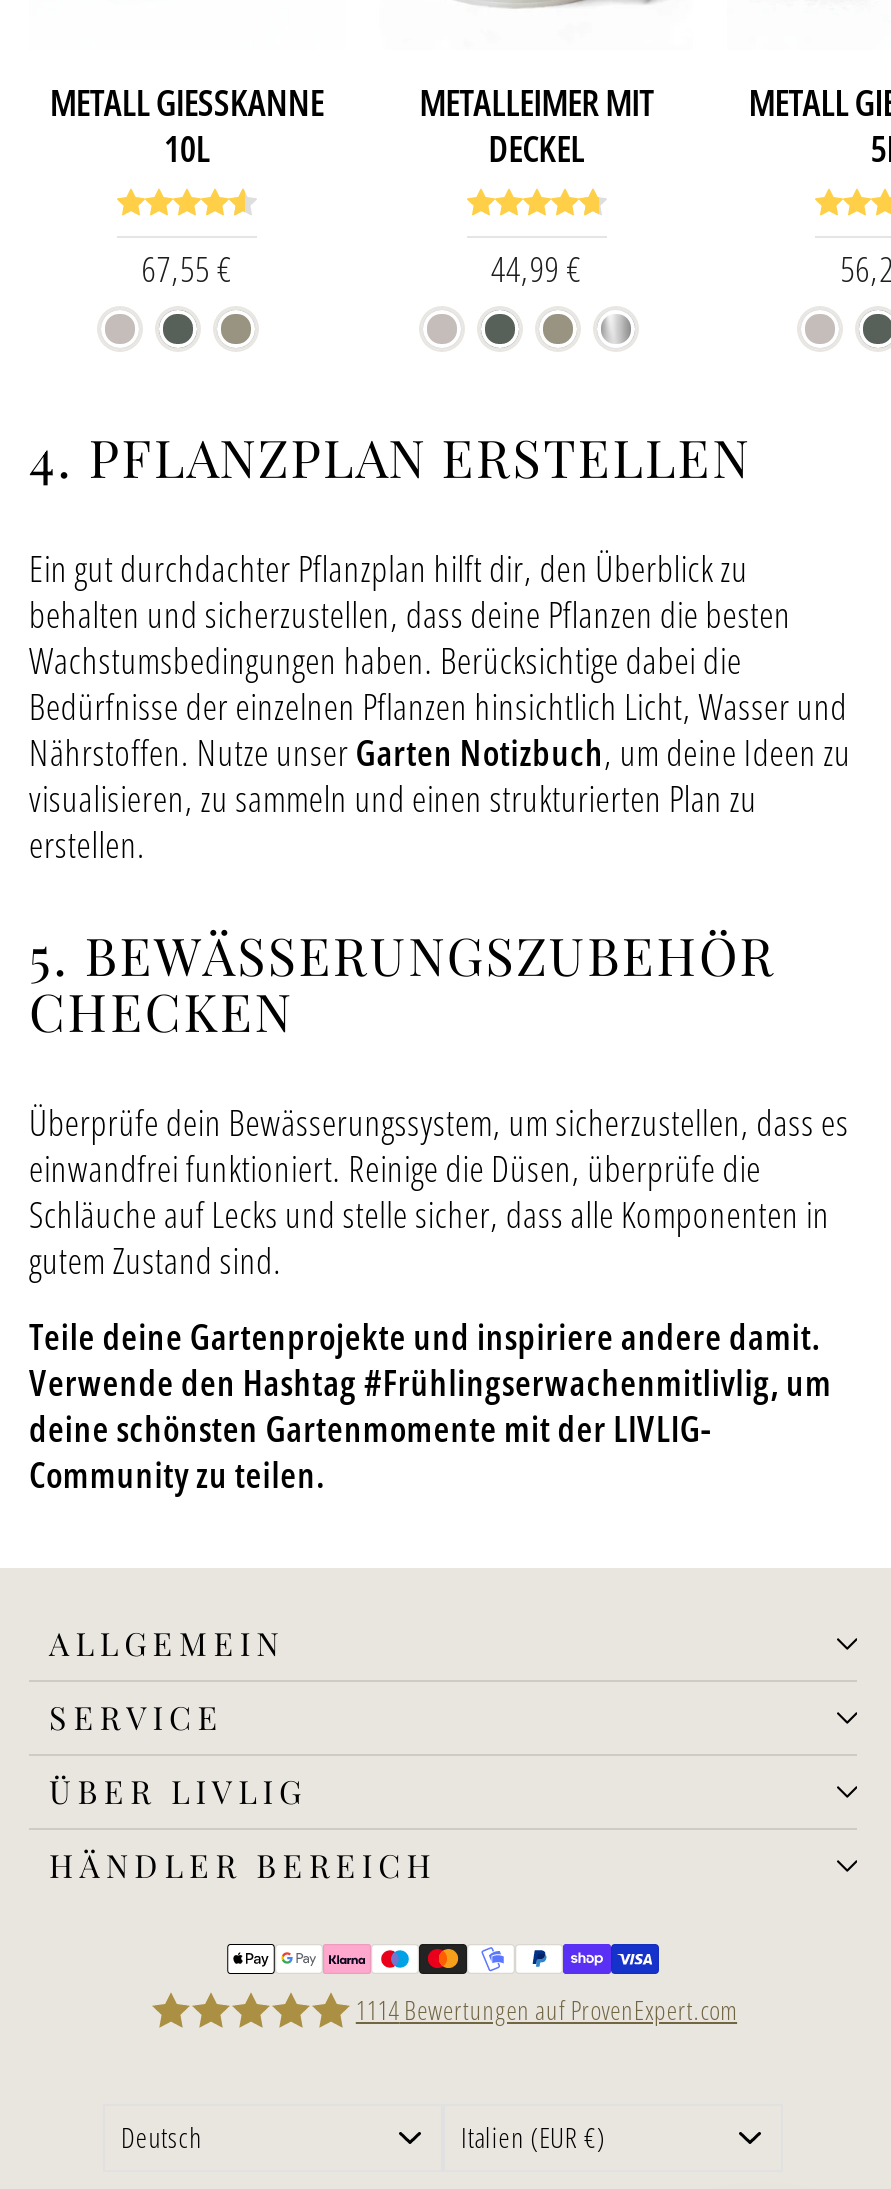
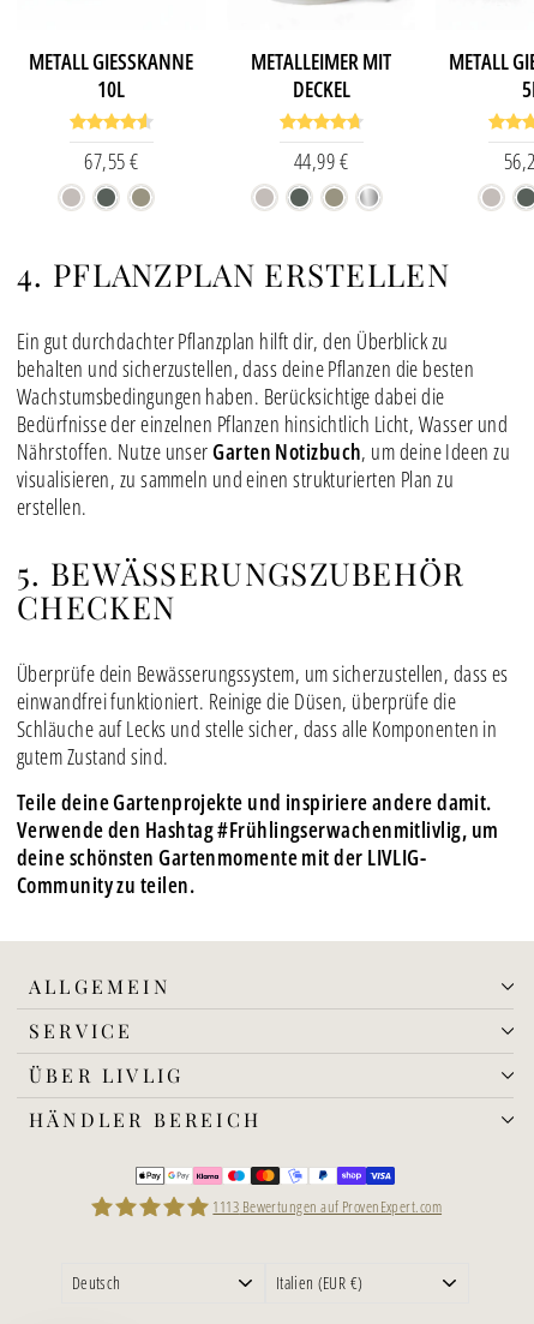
[356,1991,737,2027] 1114 Bewertungen auf ProvenExpert.com -> [213,1195,442,1217] 1113 Bewertungen auf ProvenExpert.com

